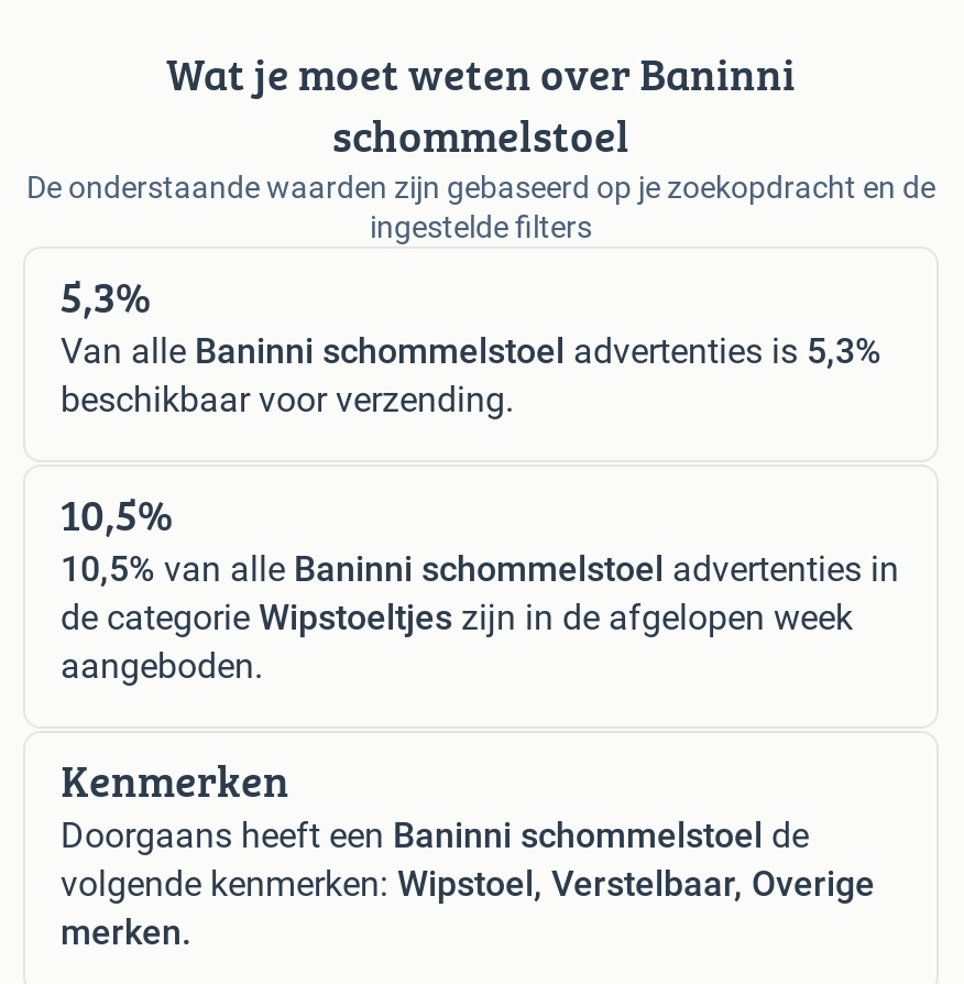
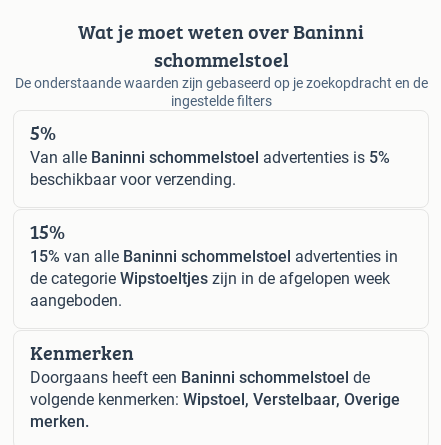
[61,264,151,327] 5,3% -> [30,118,56,147] 5%
[61,330,881,371] Van alle Baninni schommelstoel advertenties is 5,3% -> [30,148,390,167] Van alle Baninni schommelstoel advertenties is 5%
[61,481,173,545] 10,5% -> [30,217,65,246] 15%
[61,547,899,589] 10,5% van alle Baninni schommelstoel advertenties in -> [30,247,398,266] 15% van alle Baninni schommelstoel advertenties in

